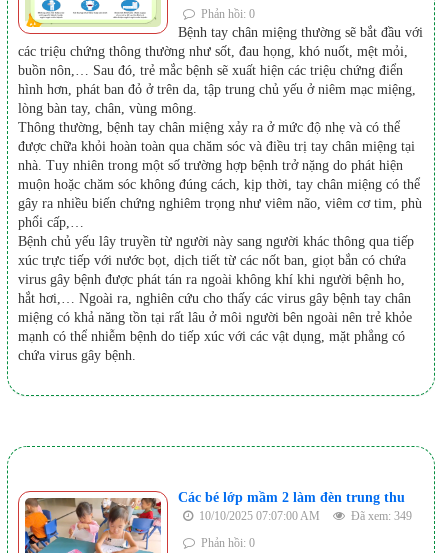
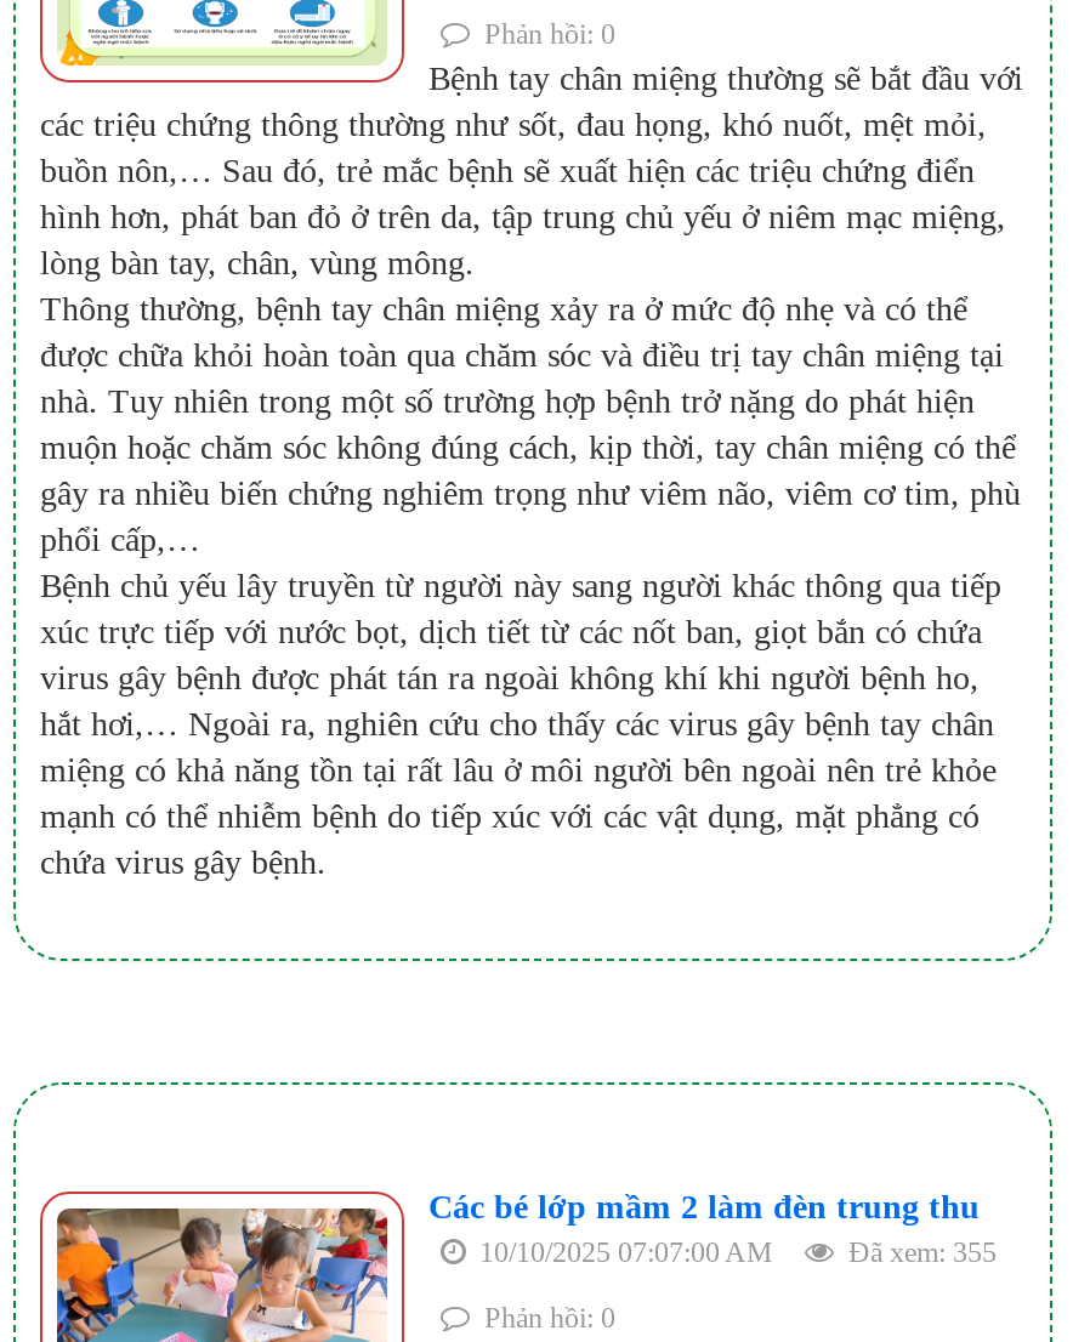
[196,509,412,523] 10/10/2025 07:07:00 AM Đã xem: 349 -> [472,1236,997,1270] 10/10/2025 07:07:00 AM Đã xem: 355

